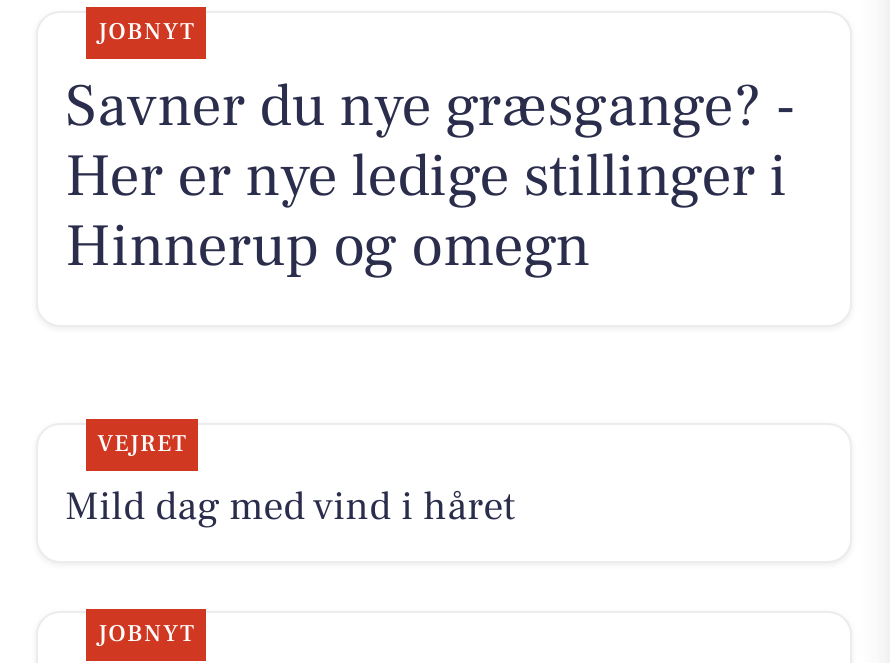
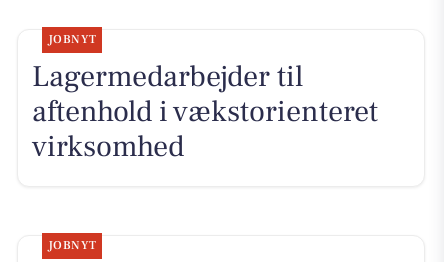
[65,68,795,534] Savner du nye græsgange? - | Her er nye ledige stillinger i | Hinnerup og omegn | VEJRET | Mild dag med vind i håret -> [32,57,378,166] Lagermedarbejder til | aftenhold i vækstorienteret | virksomhed

